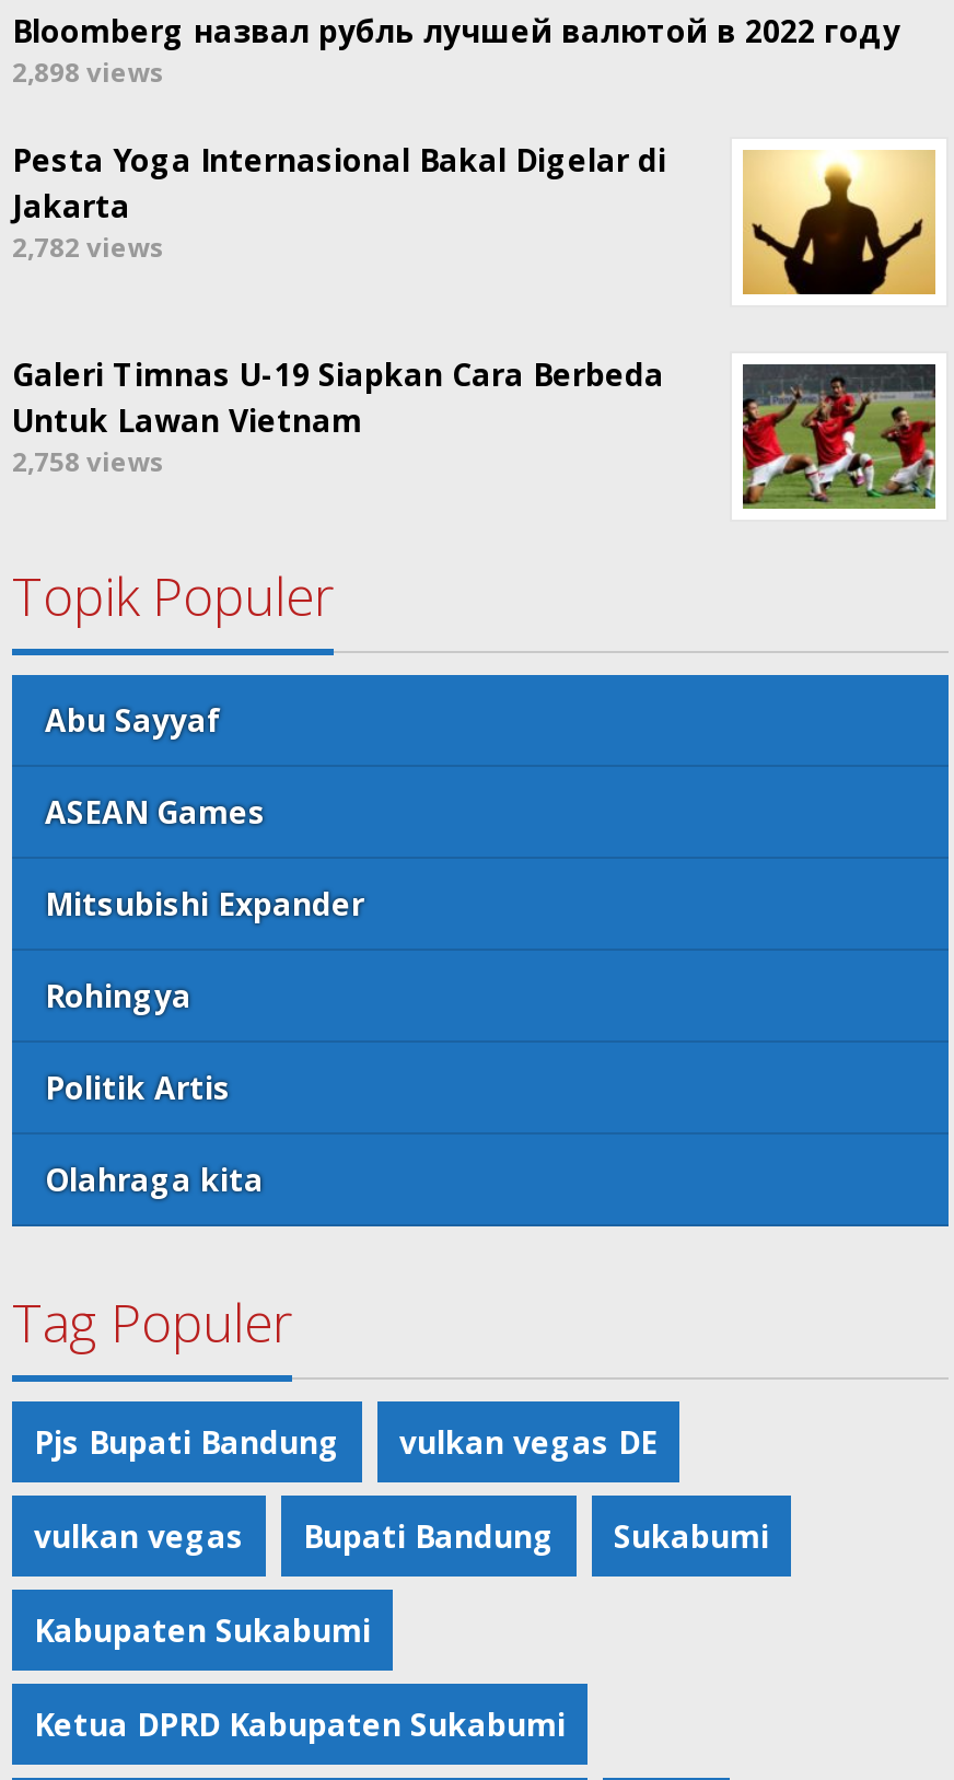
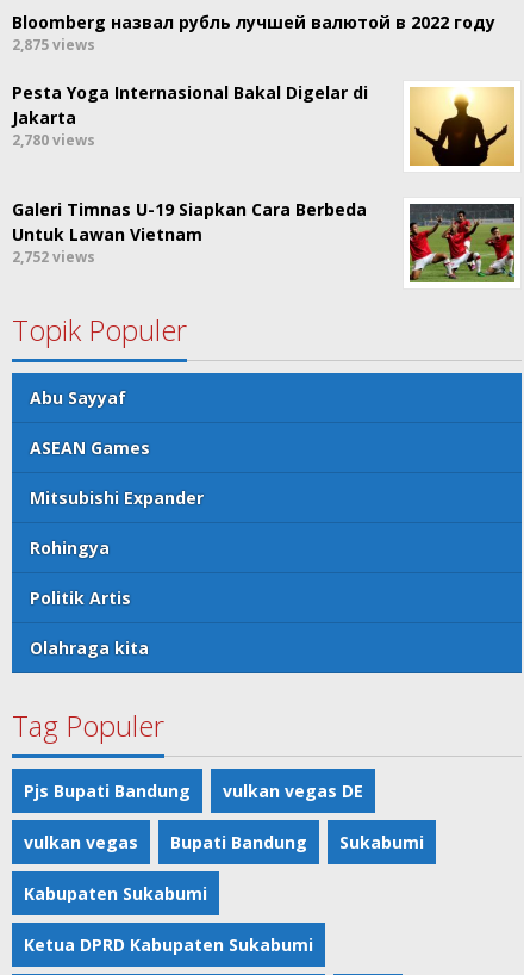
[12,53,165,91] 2,898 views -> [12,34,95,55] 2,875 views
[12,228,165,266] 2,782 views -> [12,130,95,150] 2,780 views
[12,443,165,480] 2,758 views -> [12,247,95,267] 2,752 views

